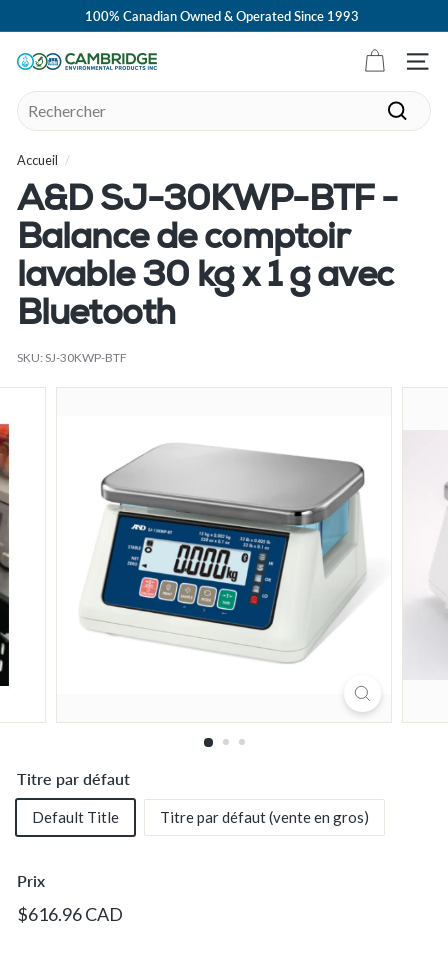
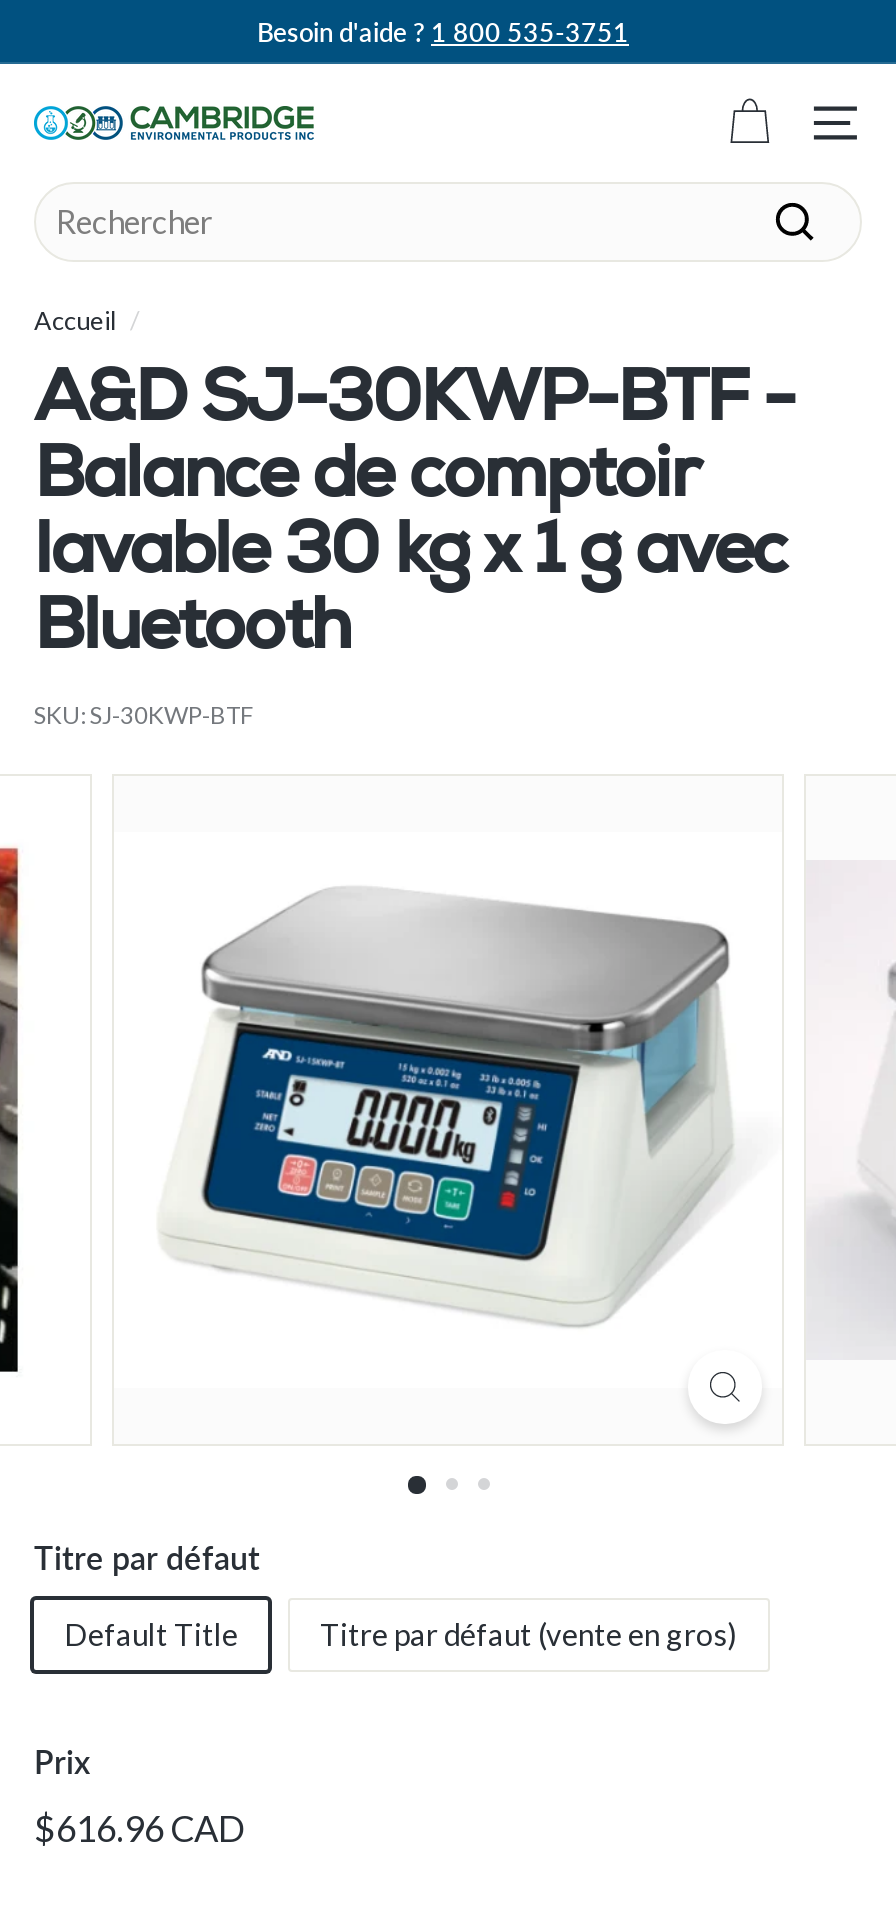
[84,8,358,24] 100% Canadian Owned & Operated Since 1993 -> [257,16,629,48] Besoin d'aide ? 1 800 535-3751

